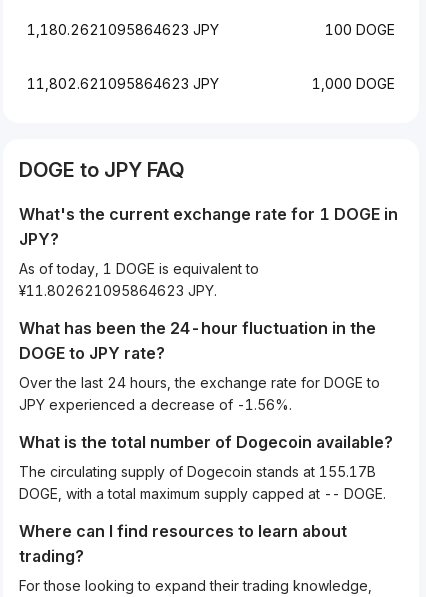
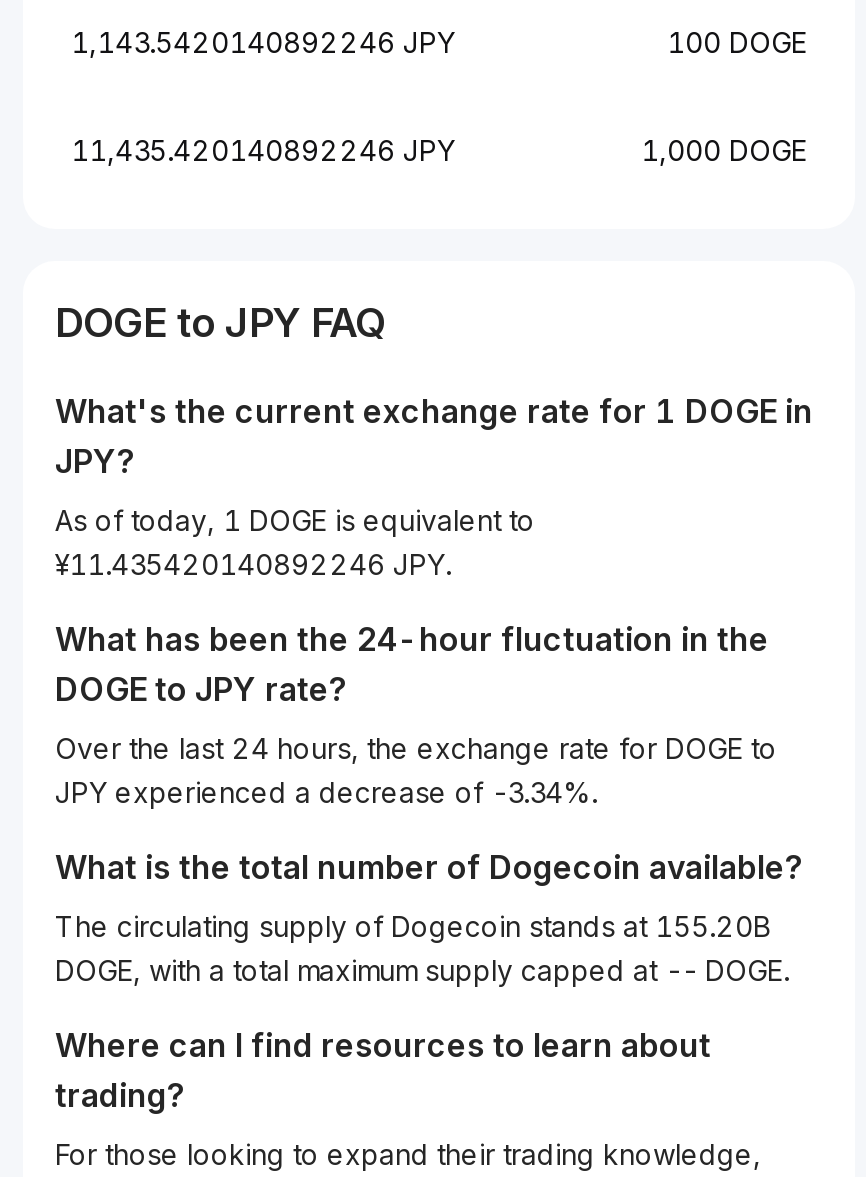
[27,21,219,38] 1,180.2621095864623 JPY -> [71,25,455,59] 1,143.5420140892246 JPY
[27,75,219,92] 11,802.621095864623 JPY -> [71,133,455,167] 11,435.420140892246 JPY
[19,282,217,299] ¥11.802621095864623 JPY. -> [55,547,451,581] ¥11.435420140892246 JPY.
[19,396,292,413] JPY experienced a decrease of -1.56%. -> [55,775,597,809] JPY experienced a decrease of -3.34%.
[19,463,376,480] The circulating supply of Dogecoin stands at 155.17B -> [55,909,771,943] The circulating supply of Dogecoin stands at 155.20B

